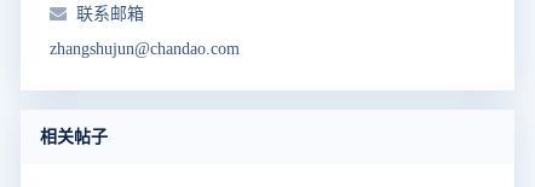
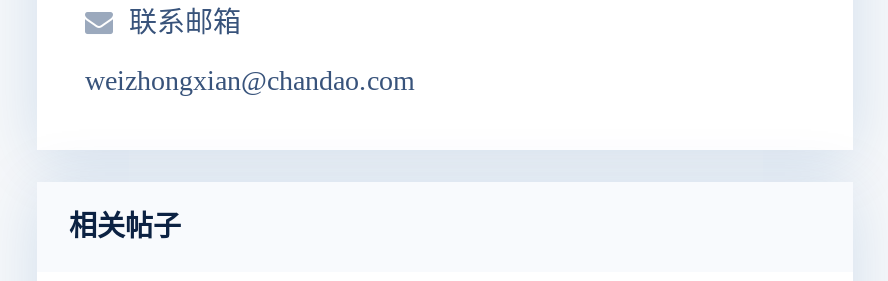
[50,39,240,58] zhangshujun@chandao.com -> [85,65,415,95] weizhongxian@chandao.com

